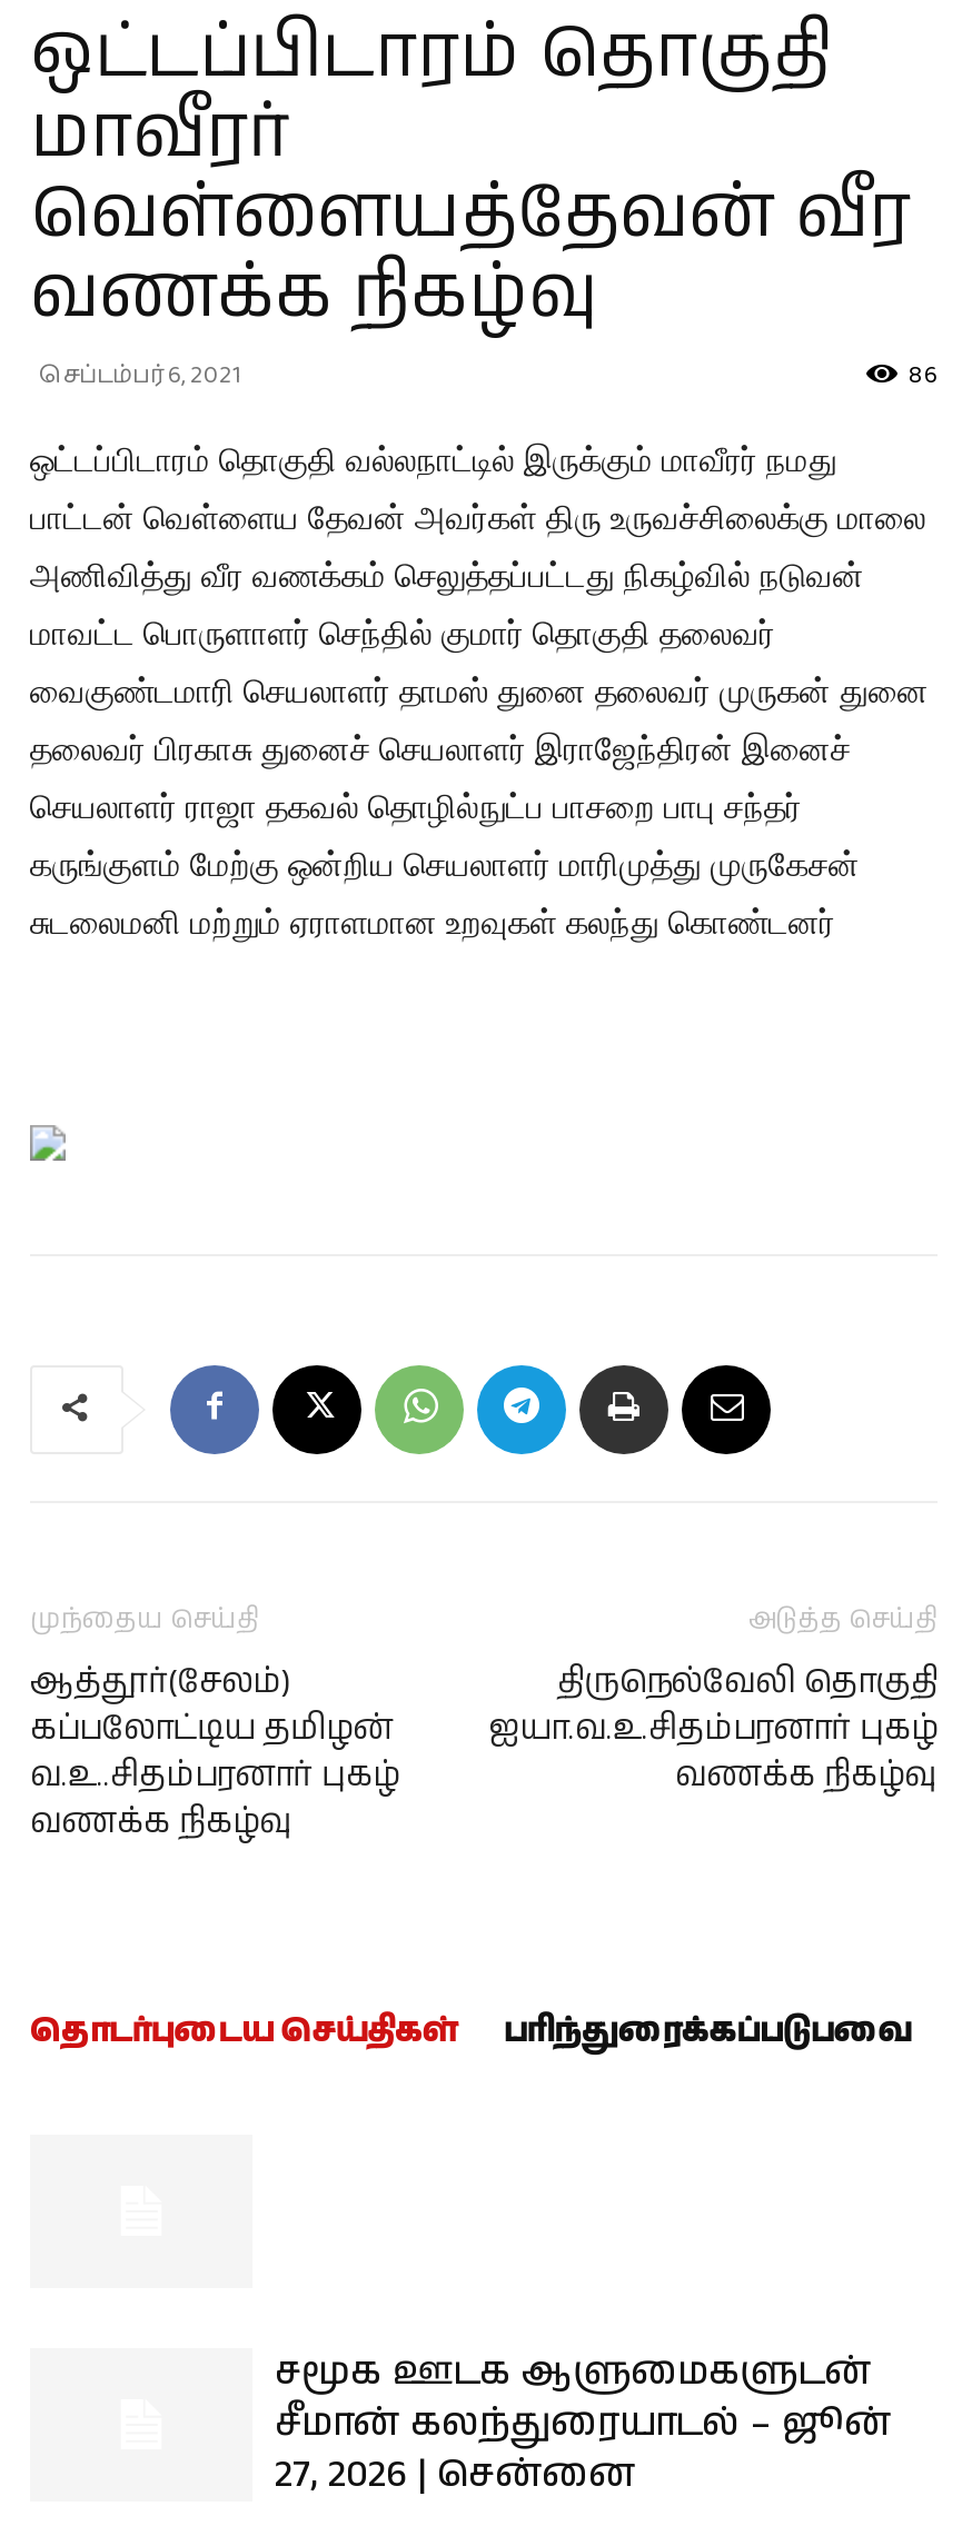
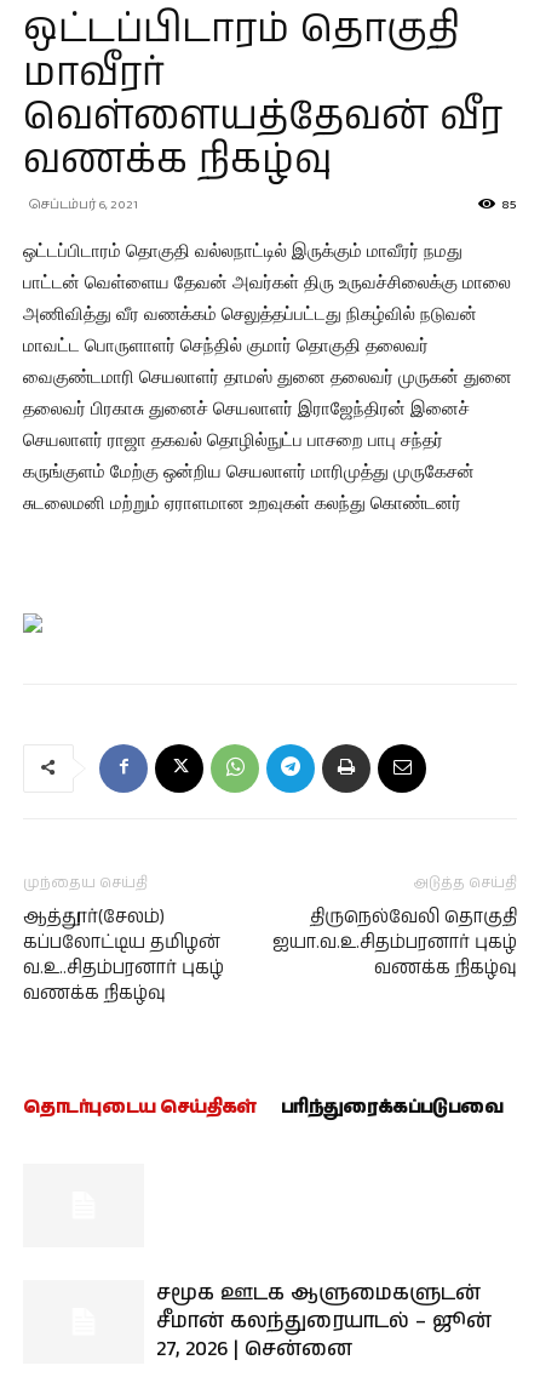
[909,356,938,394] 86 -> [501,194,517,215] 85

